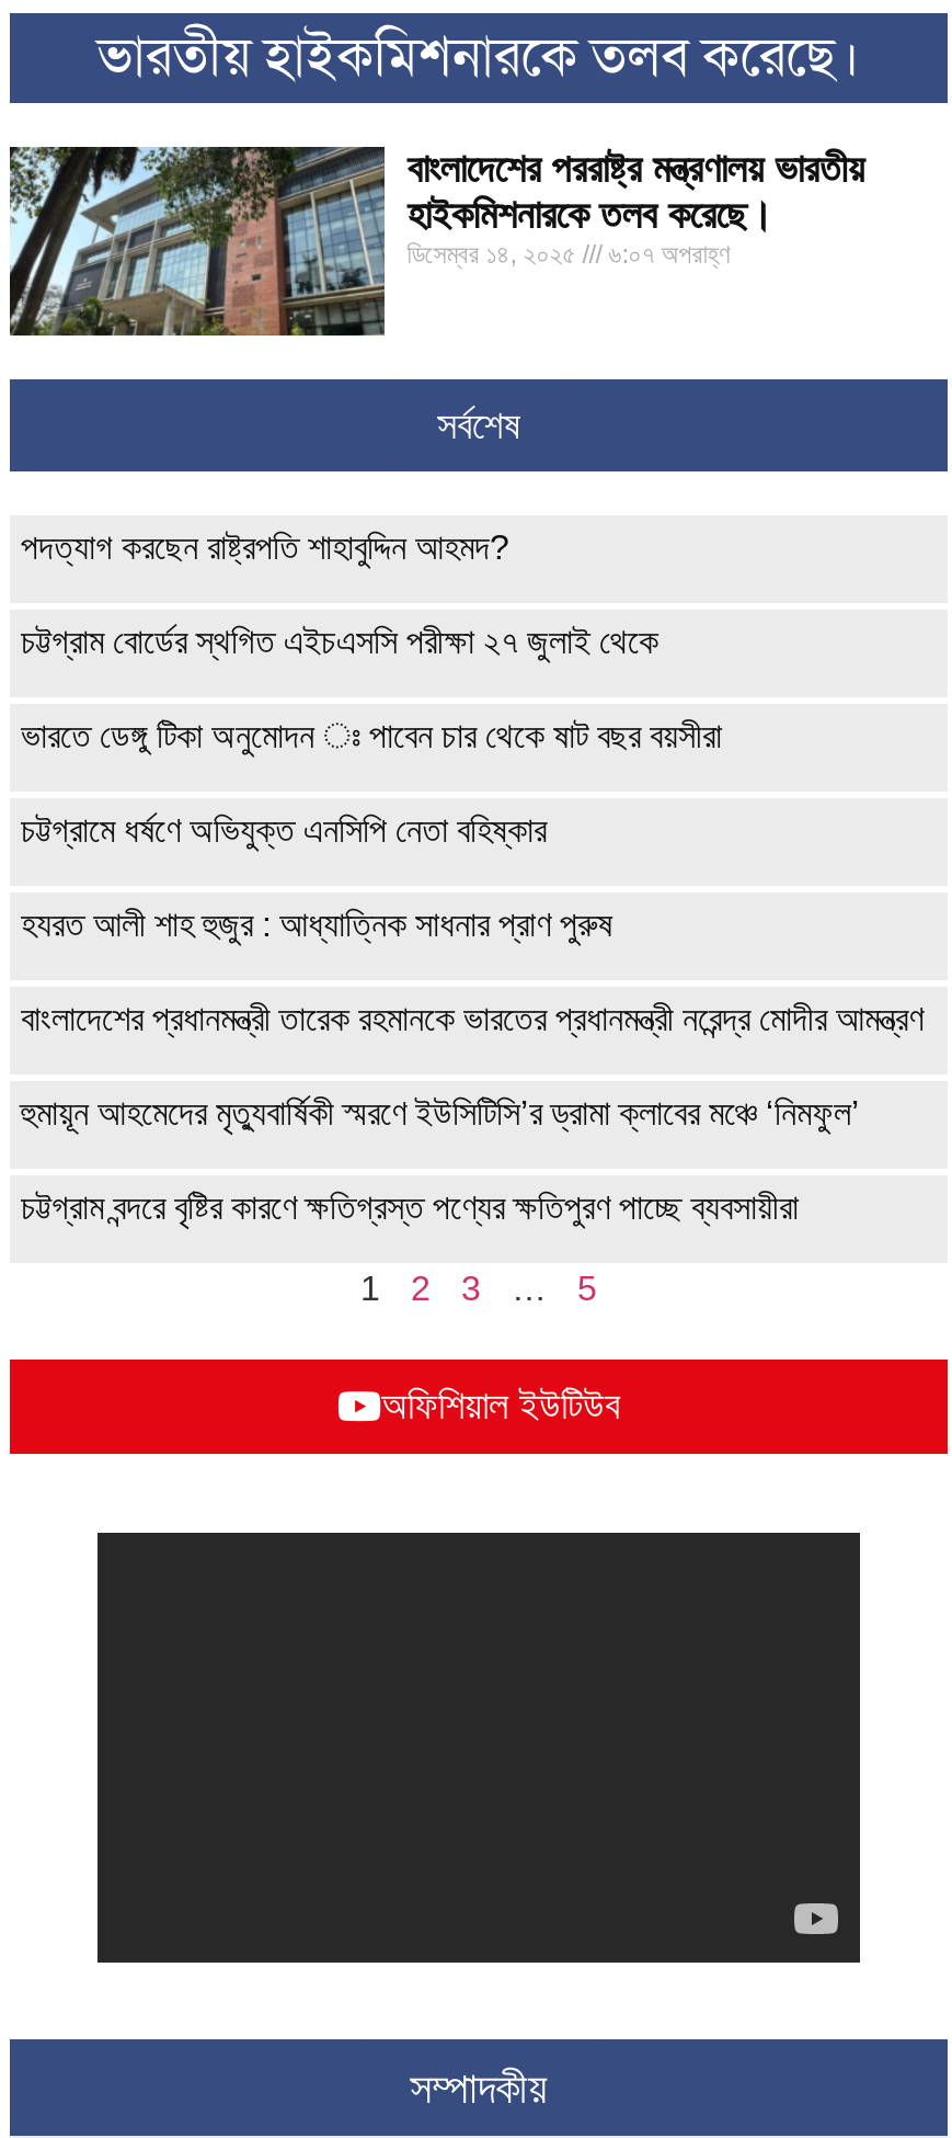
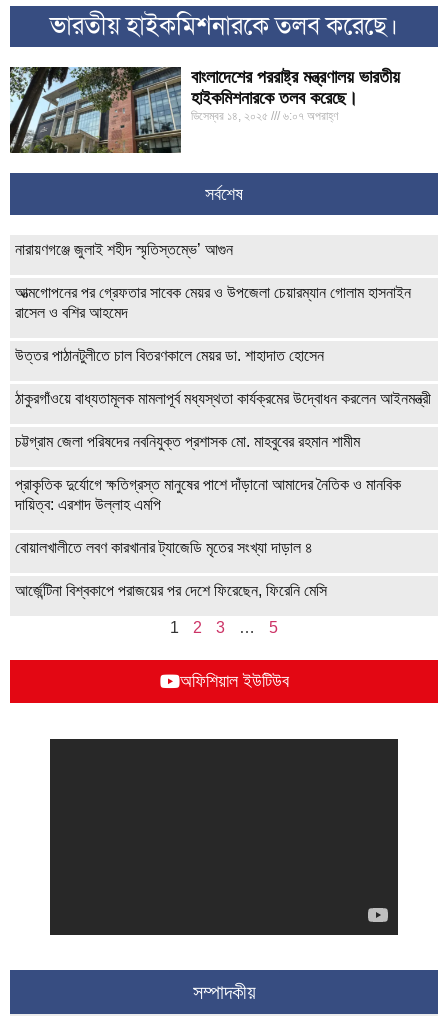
[21,528,509,565] পদত্যাগ করছেন রাষ্ট্রপতি শাহাবুদ্দিন আহমদ? -> [15,241,233,258] নারায়ণগঞ্জে জুলাই শহীদ স্মৃতিস্তম্ভে’ আগুন
[21,622,658,659] চট্টগ্রাম বোর্ডের স্থগিত এইচএসসি পরীক্ষা ২৭ জুলাই থেকে -> [15,284,411,321] আত্মগোপনের পর গ্রেফতার সাবেক মেয়র ও উপজেলা চেয়ারম্যান গোলাম হাসনাইন | রাসেল ও বশির আহমেদ
[21,716,722,753] ভারতে ডেঙ্গু টিকা অনুমোদন ঃ পাবেন চার থেকে ষাট বছর বয়সীরা -> [15,347,324,364] উত্তর পাঠানটুলীতে চাল বিতরণকালে মেয়র ডা. শাহাদাত হোসেন
[21,810,547,848] চট্টগ্রামে ধর্ষণে অভিযুক্ত এনসিপি নেতা বহিষ্কার -> [15,390,431,407] ঠাকুরগাঁওয়ে বাধ্যতামূলক মামলাপূর্ব মধ্যস্থতা কার্যক্রমের উদ্বোধন করলেন আইনমন্ত্রী
[21,905,612,942] হযরত আলী শাহ হুজুর : আধ্যাত্নিক সাধনার প্রাণ পুরুষ -> [15,433,360,450] চট্টগ্রাম জেলা পরিষদের নবনিযুক্ত প্রশাসক মো. মাহবুবের রহমান শামীম
[21,999,924,1036] বাংলাদেশের প্রধানমন্ত্রী তারেক রহমানকে ভারতের প্রধানমন্ত্রী নরেন্দ্র মোদীর আমন্ত্রণ -> [15,476,401,513] প্রাকৃতিক দুর্যোগে ক্ষতিগ্রস্ত মানুষের পাশে দাঁড়ানো আমাদের নৈতিক ও মানবিক | দায়িত্ব: এরশাদ উল্লাহ এমপি
[21,1093,860,1131] হুমায়ূন আহমেদের মৃত্যুবার্ষিকী স্মরণে ইউসিটিসি’র ড্রামা ক্লাবের মঞ্চে ‘নিমফুল’ -> [15,539,313,556] বোয়ালখালীতে লবণ কারখানার ট্যাজেডি মৃতের সংখ্যা দাড়াল ৪
[21,1188,799,1225] চট্টগ্রাম বন্দরে বৃষ্টির কারণে ক্ষতিগ্রস্ত পণ্যের ক্ষতিপুরণ পাচ্ছে ব্যবসায়ীরা -> [15,582,327,599] আর্জেন্টিনা বিশ্বকাপে পরাজয়ের পর দেশে ফিরেছেন, ফিরেনি মেসি

